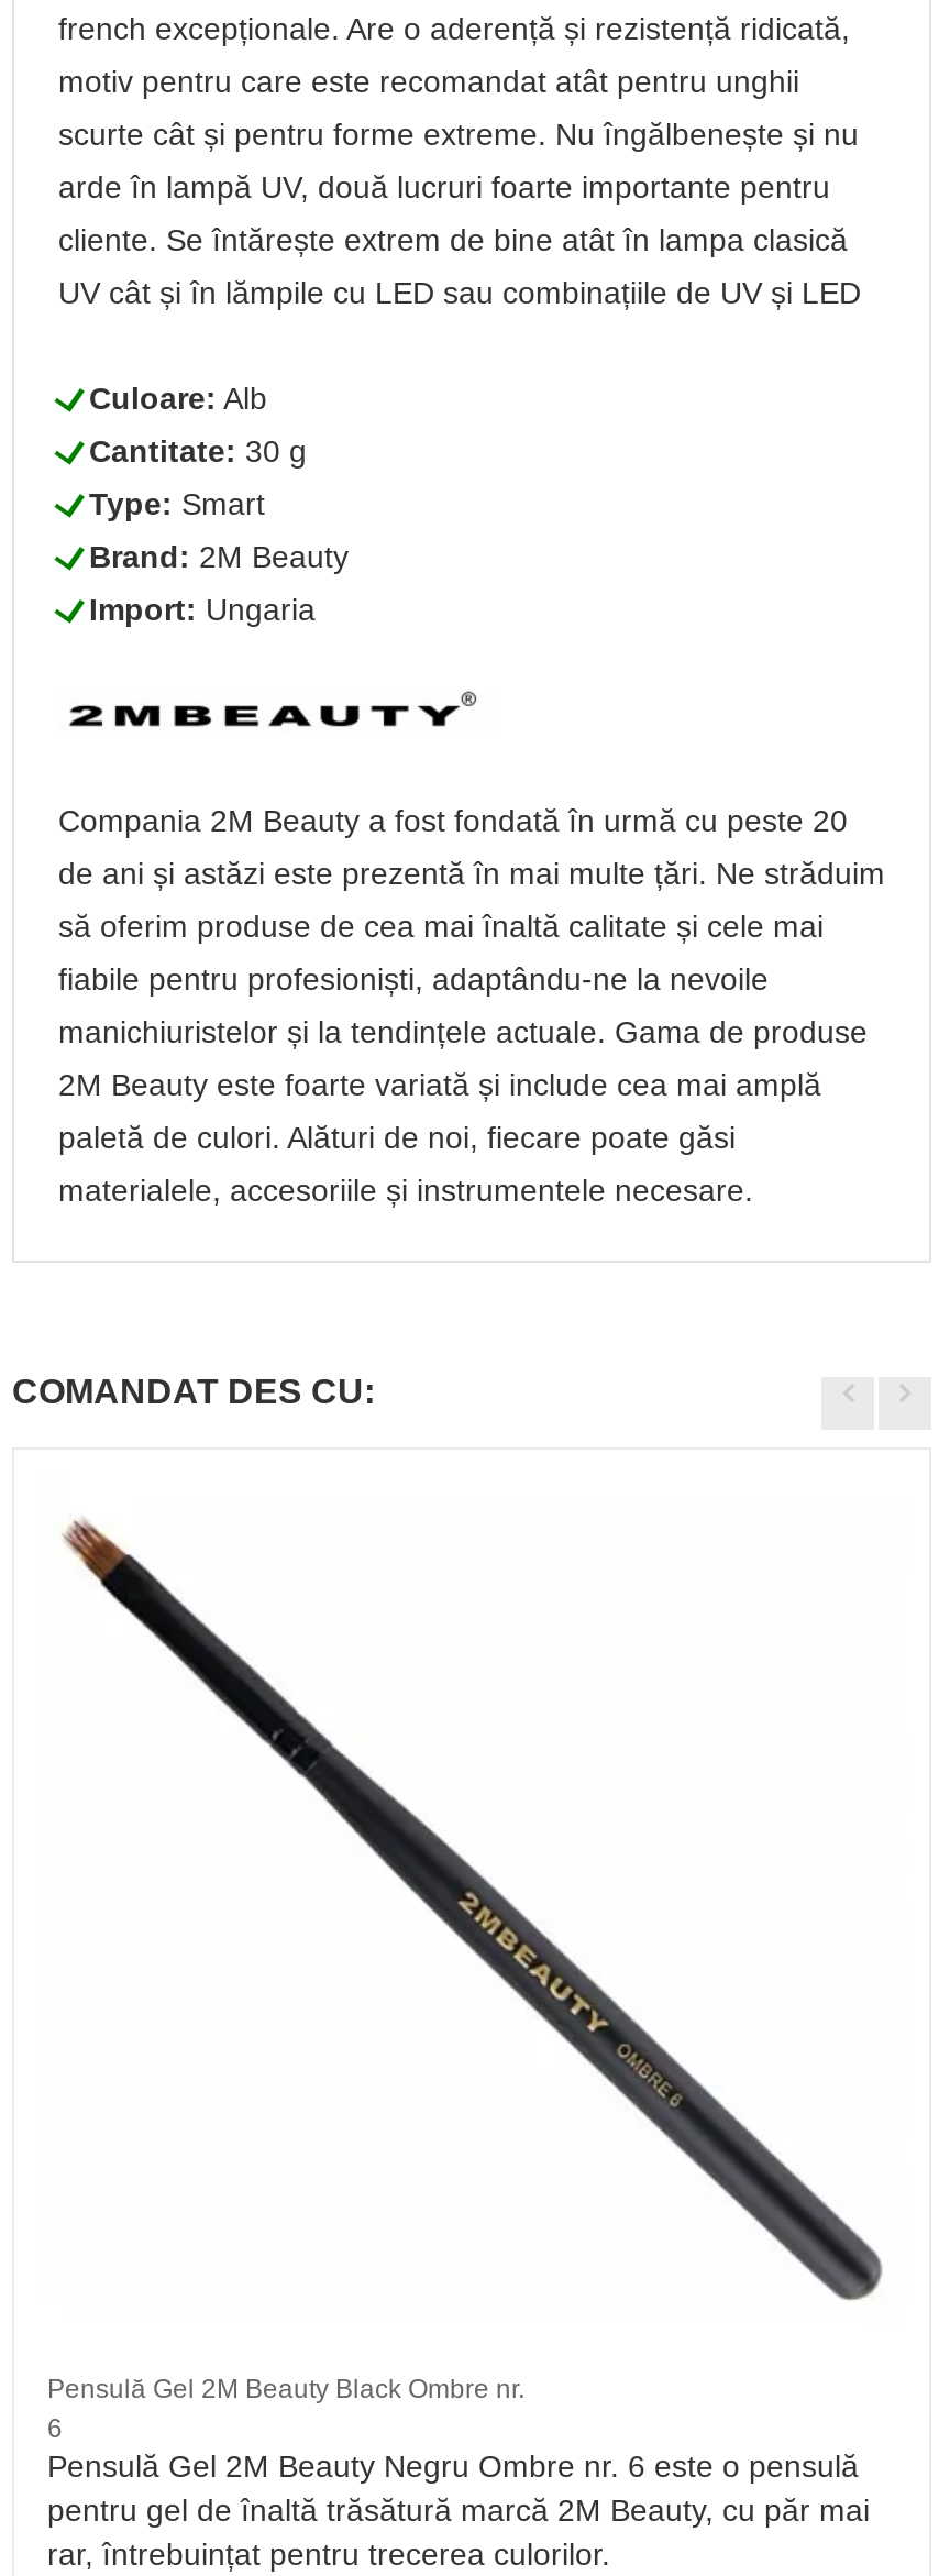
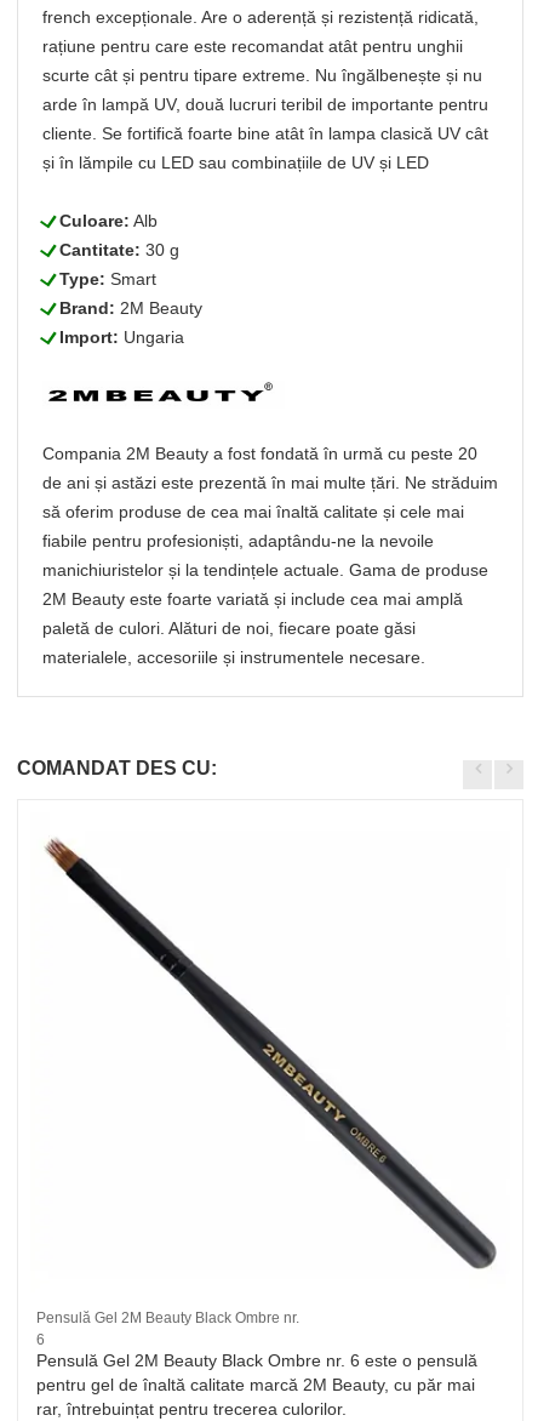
[58,64,799,99] motiv pentru care este recomandat atât pentru unghii -> [42,36,463,56] rațiune pentru care este recomandat atât pentru unghii
[58,117,859,152] scurte cât și pentru forme extreme. Nu îngălbenește și nu -> [42,66,482,85] scurte cât și pentru tipare extreme. Nu îngălbenește și nu
[58,170,830,205] arde în lampă UV, două lucruri foarte importante pentru -> [42,95,488,114] arde în lampă UV, două lucruri teribil de importante pentru
[58,222,848,258] cliente. Se întărește extrem de bine atât în lampa clasică -> [42,124,488,143] cliente. Se fortifică foarte bine atât în lampa clasică UV cât
[58,275,861,310] UV cât și în lămpile cu LED sau combinațiile de UV și LED -> [42,153,429,172] și în lămpile cu LED sau combinațiile de UV și LED
[47,2449,859,2484] Pensulă Gel 2M Beauty Negru Ombre nr. 6 este o pensulă -> [36,1351,477,1370] Pensulă Gel 2M Beauty Black Ombre nr. 6 este o pensulă
[47,2493,870,2528] pentru gel de înaltă trăsătură marcă 2M Beauty, cu păr mai -> [36,1375,475,1394] pentru gel de înaltă calitate marcă 2M Beauty, cu păr mai

